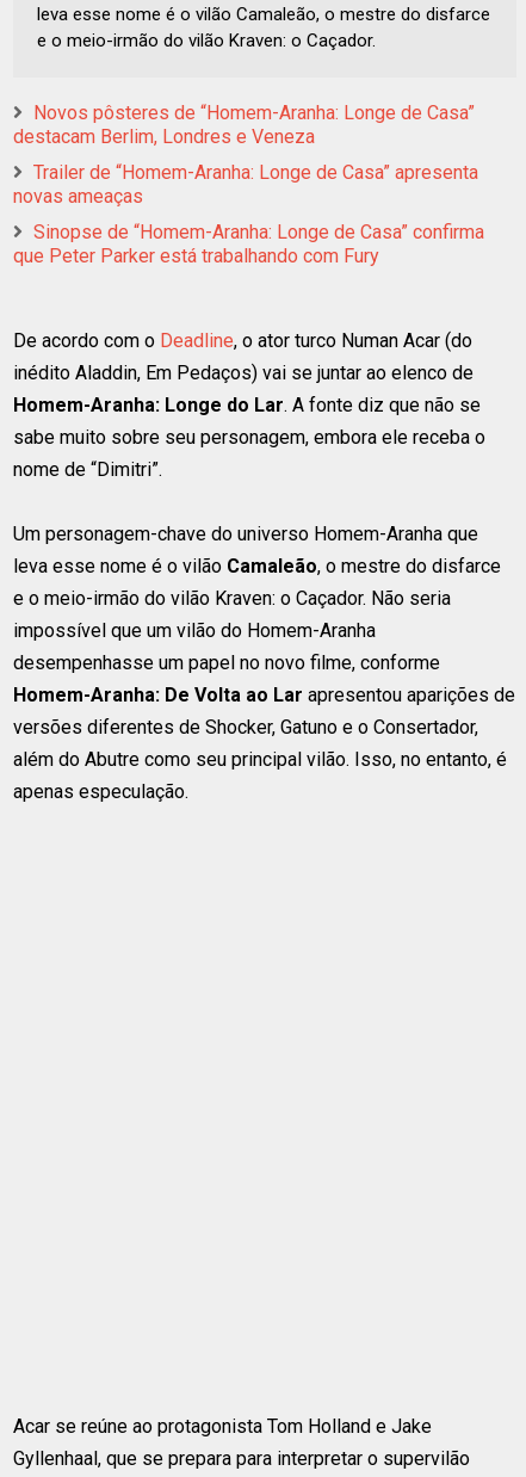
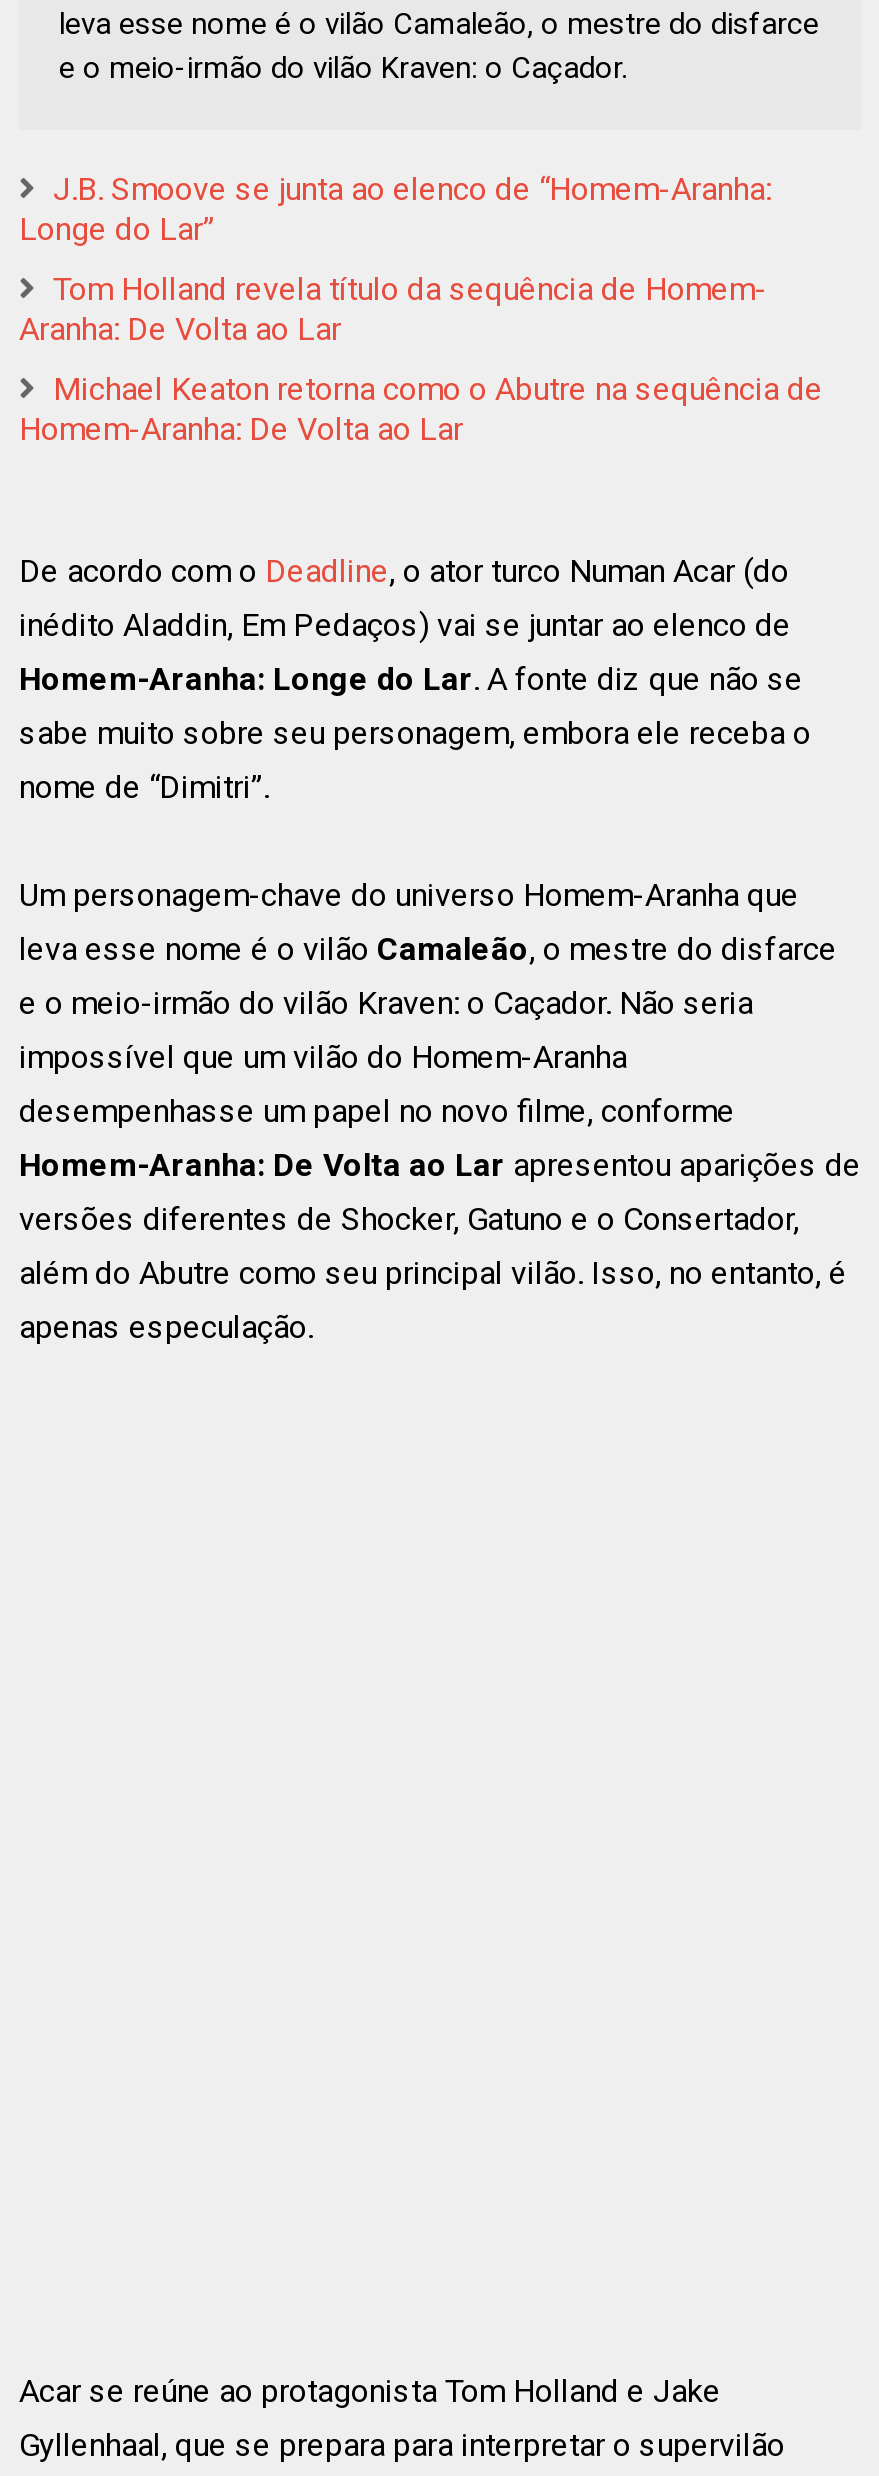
[14,101,475,148] Novos pôsteres de “Homem-Aranha: Longe de Casa” | destacam Berlim, Londres e Veneza -> [19,170,771,248] J.B. Smoove se junta ao elenco de “Homem-Aranha: | Longe do Lar”
[14,161,479,208] Trailer de “Homem-Aranha: Longe de Casa” apresenta | novas ameaças -> [19,270,767,348] Tom Holland revela título da sequência de Homem- | Aranha: De Volta ao Lar
[14,221,485,267] Sinopse de “Homem-Aranha: Longe de Casa” confirma | que Peter Parker está trabalhando com Fury -> [19,370,823,448] Michael Keaton retorna como o Abutre na sequência de | Homem-Aranha: De Volta ao Lar

